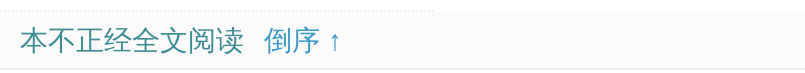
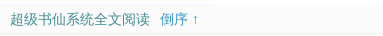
[20,25,244,57] 本不正经全文阅读 -> [10,11,150,27] 超级书仙系统全文阅读

